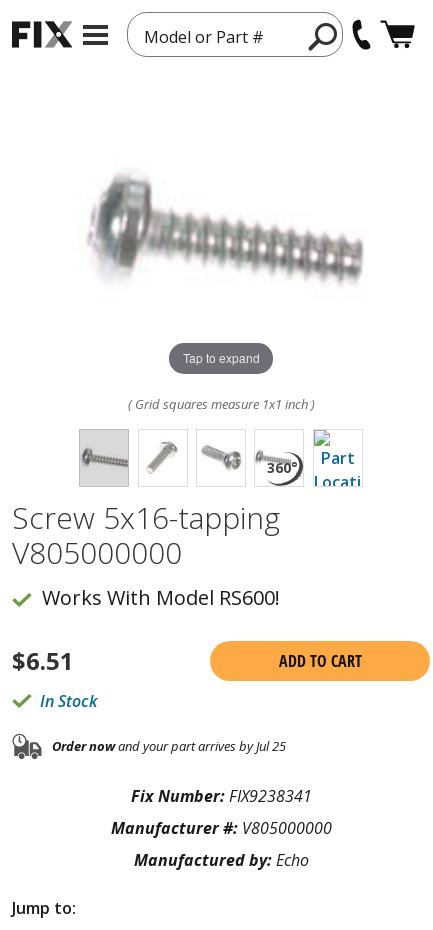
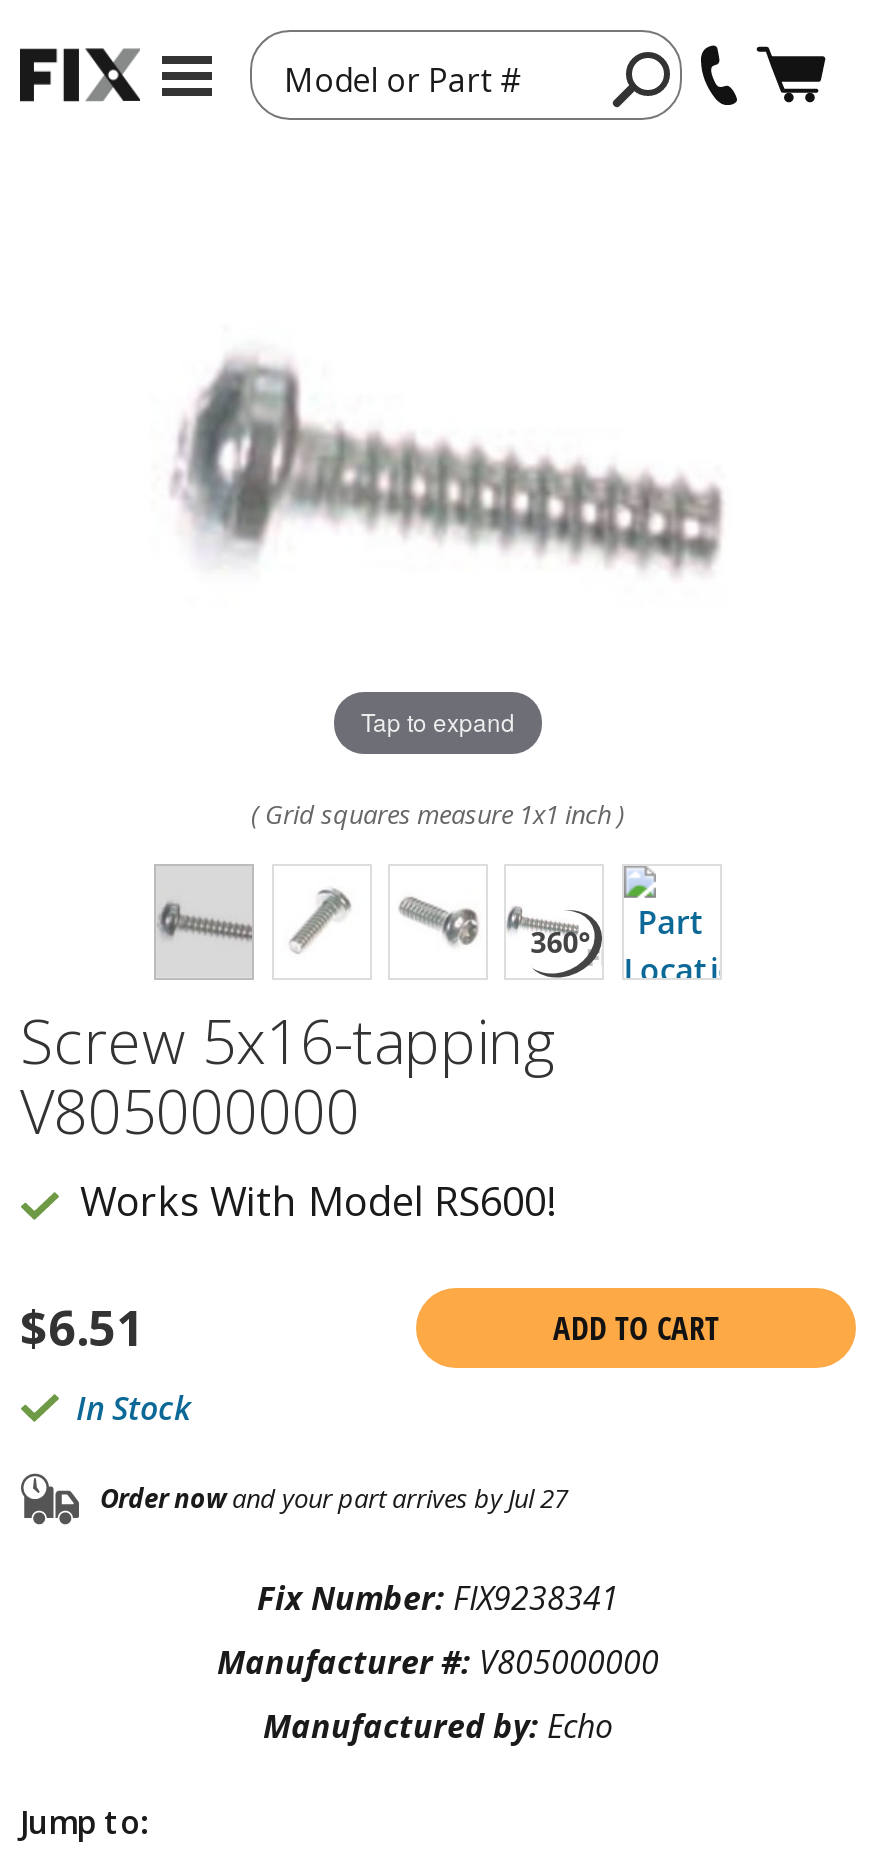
[52,737,286,755] Order nowand your part arrives by Jul 25 -> [100,1481,568,1517] Order nowand your part arrives by Jul 27

